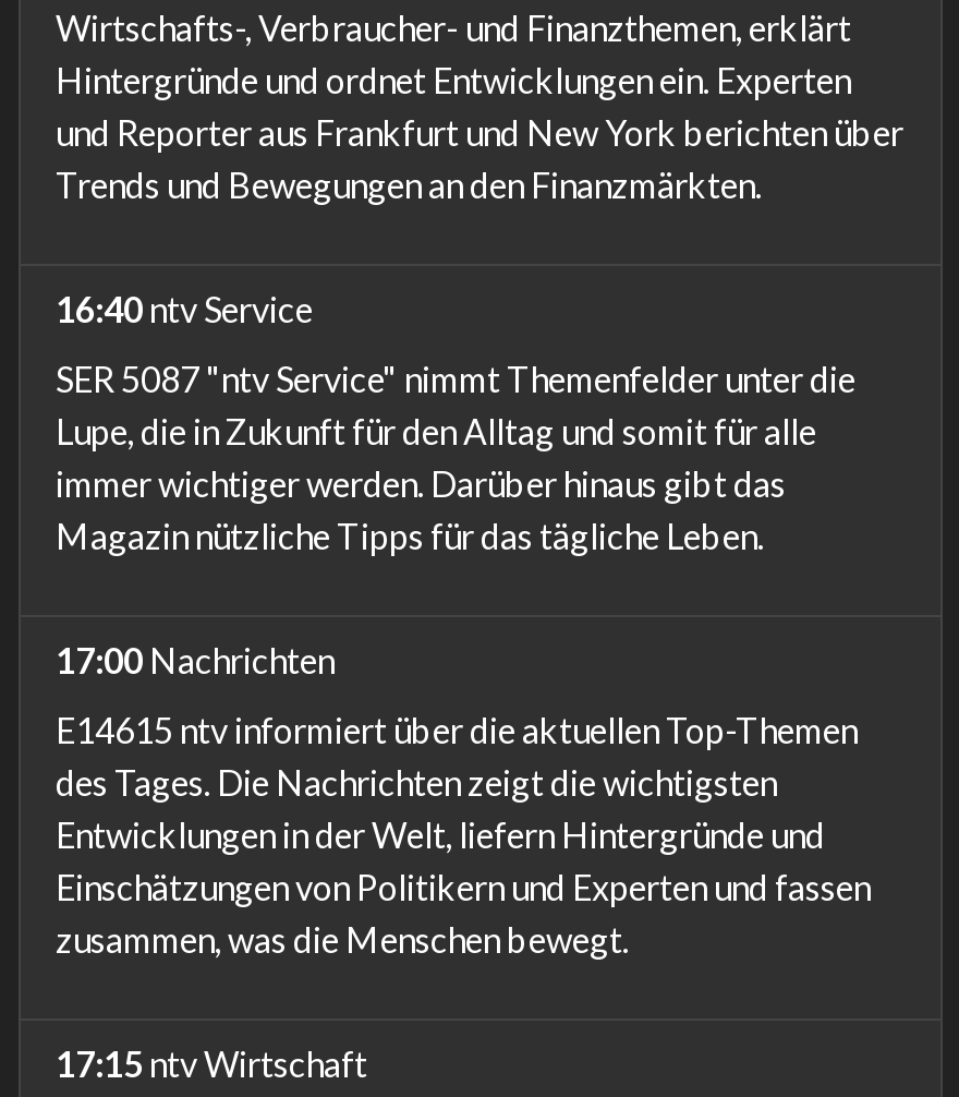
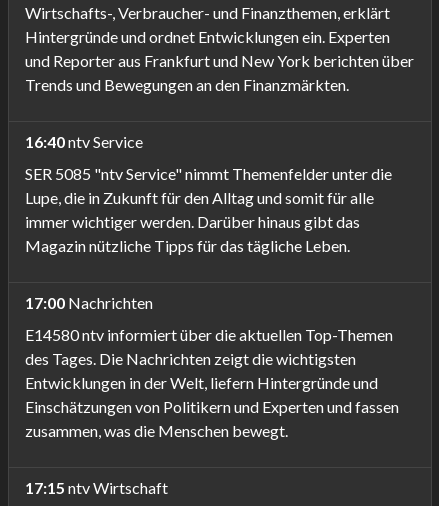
[56,357,855,399] SER 5087 "ntv Service" nimmt Themenfelder unter die -> [25,164,392,183] SER 5085 "ntv Service" nimmt Themenfelder unter die
[56,709,858,750] E14615 ntv informiert über die aktuellen Top-Themen -> [25,325,393,344] E14580 ntv informiert über die aktuellen Top-Themen

